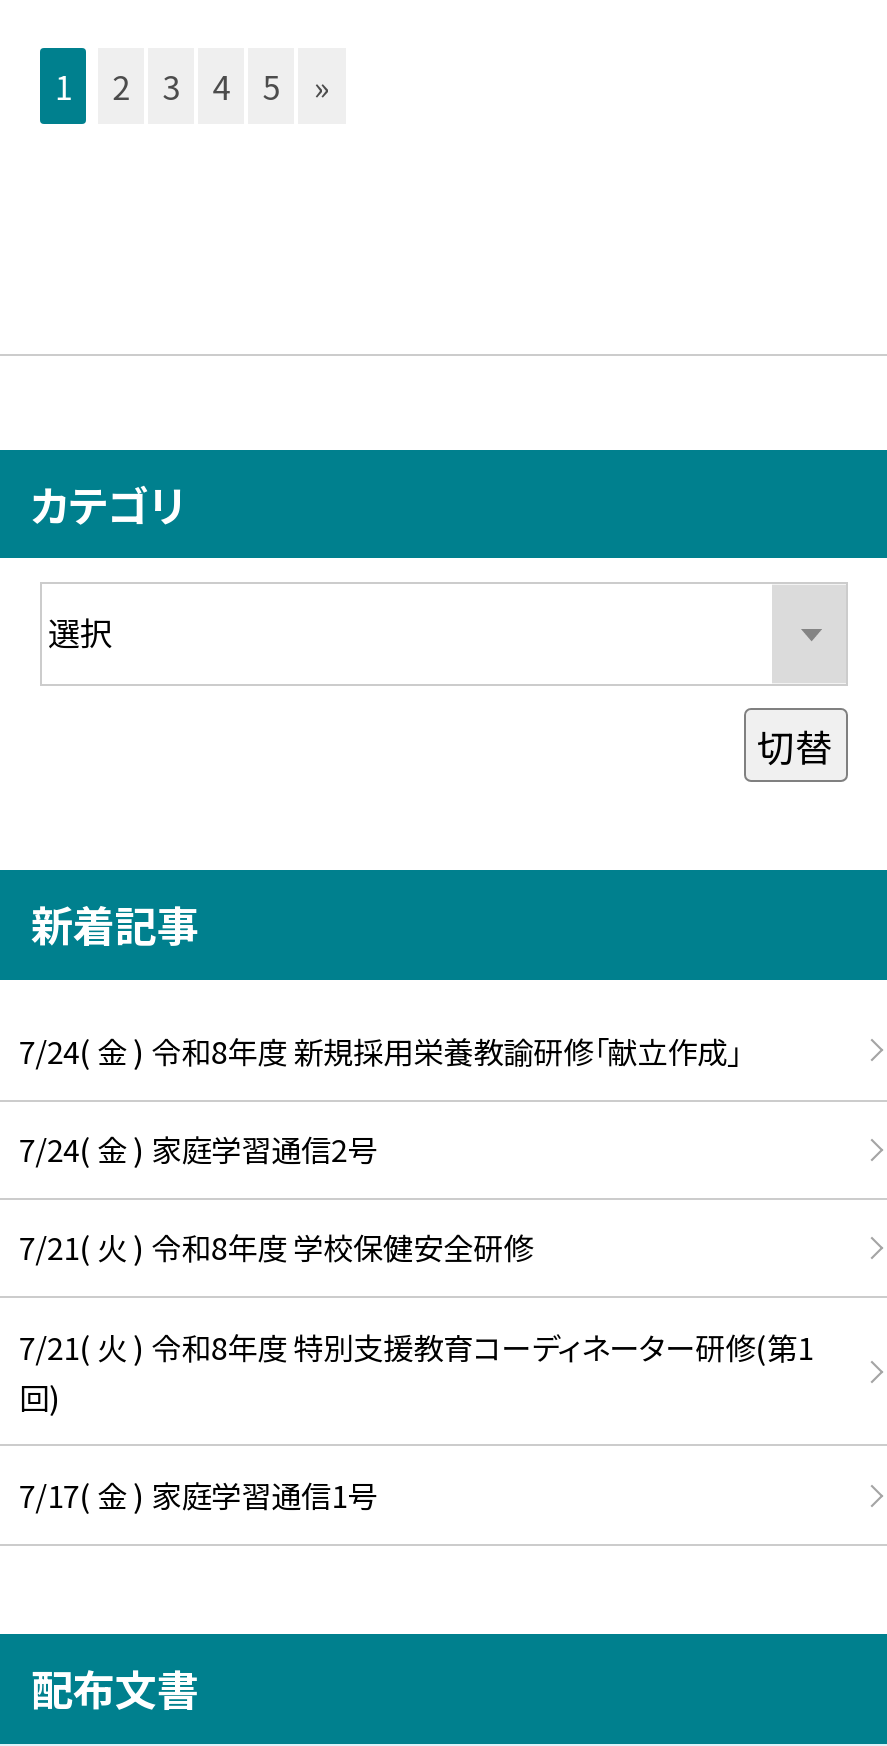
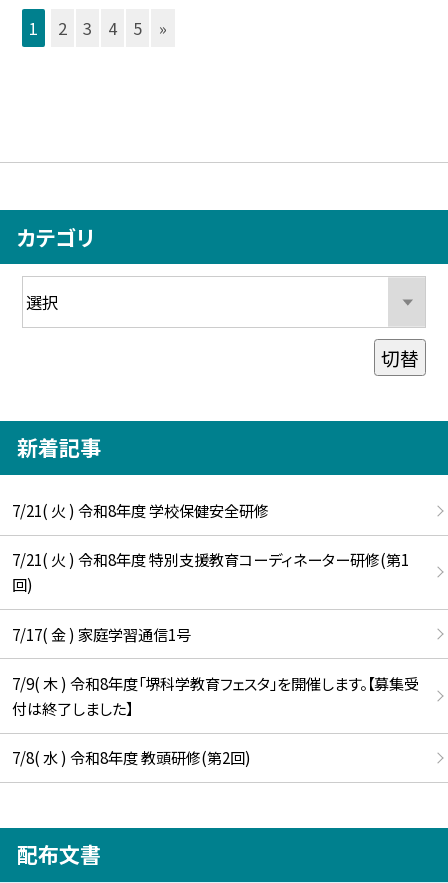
[19,1028,741,1171] 7/24( 金 ) 令和8年度 新規採用栄養教諭研修「献立作成」 | 7/24( 金 ) 家庭学習通信2号 -> none
moved [19,1225,813,1516] -> [12,499,409,645]: 7/21( 火 ) 令和8年度 学校保健安全研修 | 7/21( 火 ) 令和8年度 特別支援教育コーディネーター研修(第1 | 回) | 7/17( 金 ) 家庭学習通信1号
none -> [12,672,419,768] 7/9( 木 ) 令和8年度「堺科学教育フェスタ」を開催します。【募集受 | 付は終了しました】 | 7/8( 水 ) 令和8年度 教頭研修(第2回)

